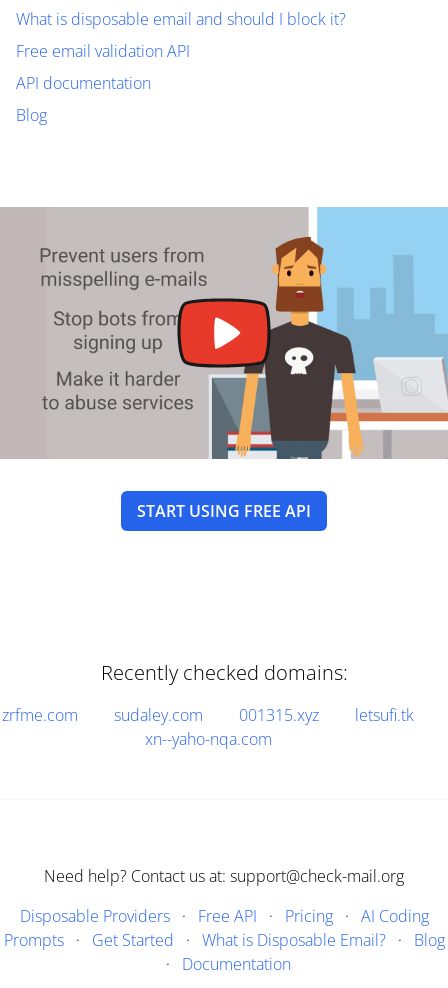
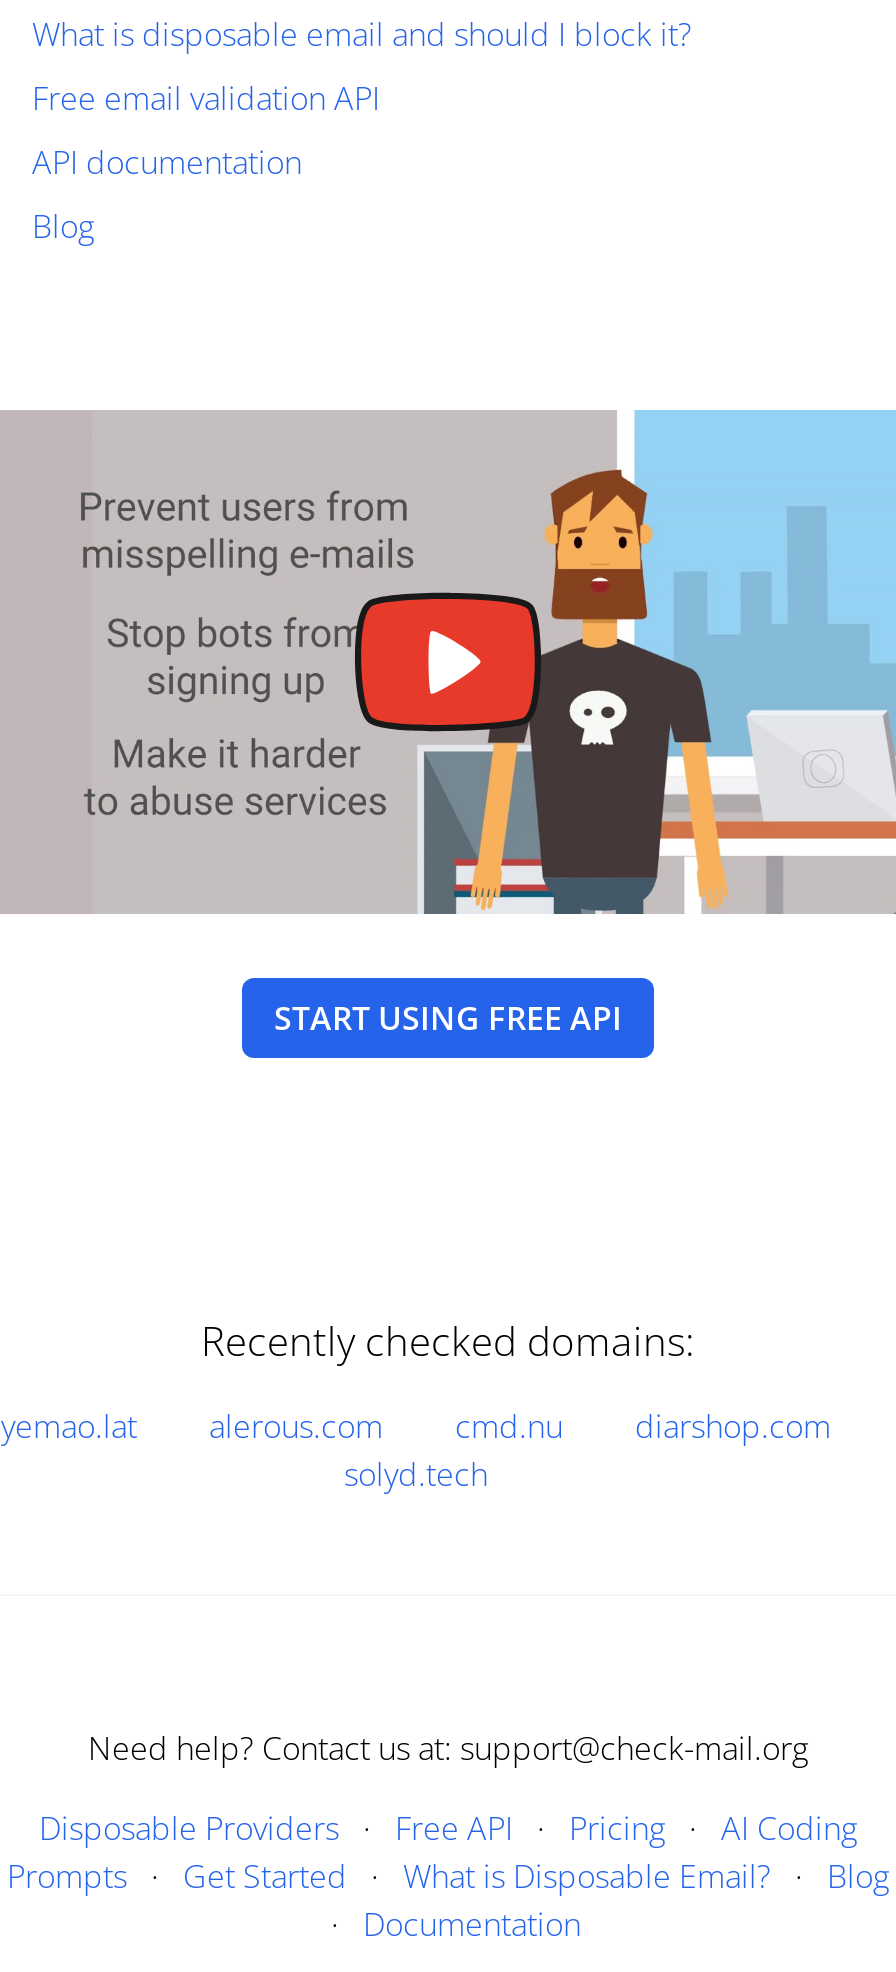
[2,704,414,750] zrfme.com | sudaley.com | 001315.xyz | letsufi.tk | xn--yaho-nqa.com -> [1,1404,831,1496] yemao.lat | alerous.com | cmd.nu | diarshop.com | solyd.tech

